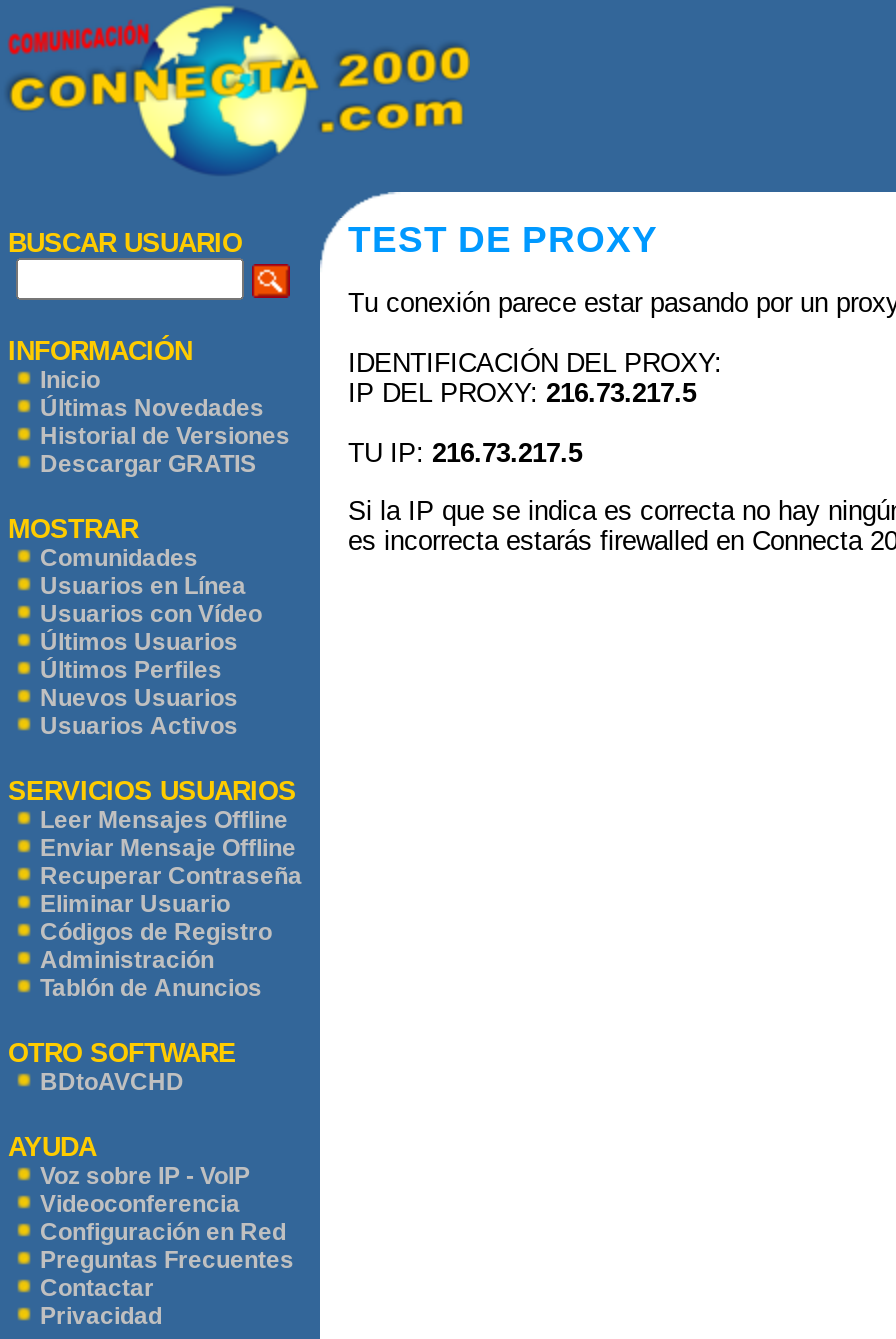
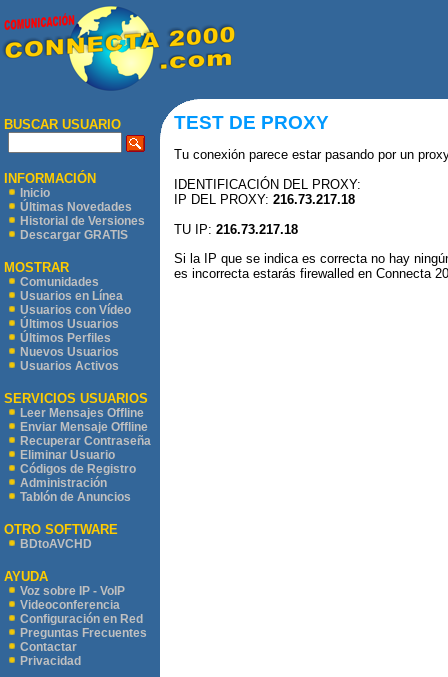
[348,379,696,409] IP DEL PROXY: 216.73.217.5 -> [174,192,355,207] IP DEL PROXY: 216.73.217.18
[348,439,582,469] TU IP: 216.73.217.5 -> [174,222,298,237] TU IP: 216.73.217.18

